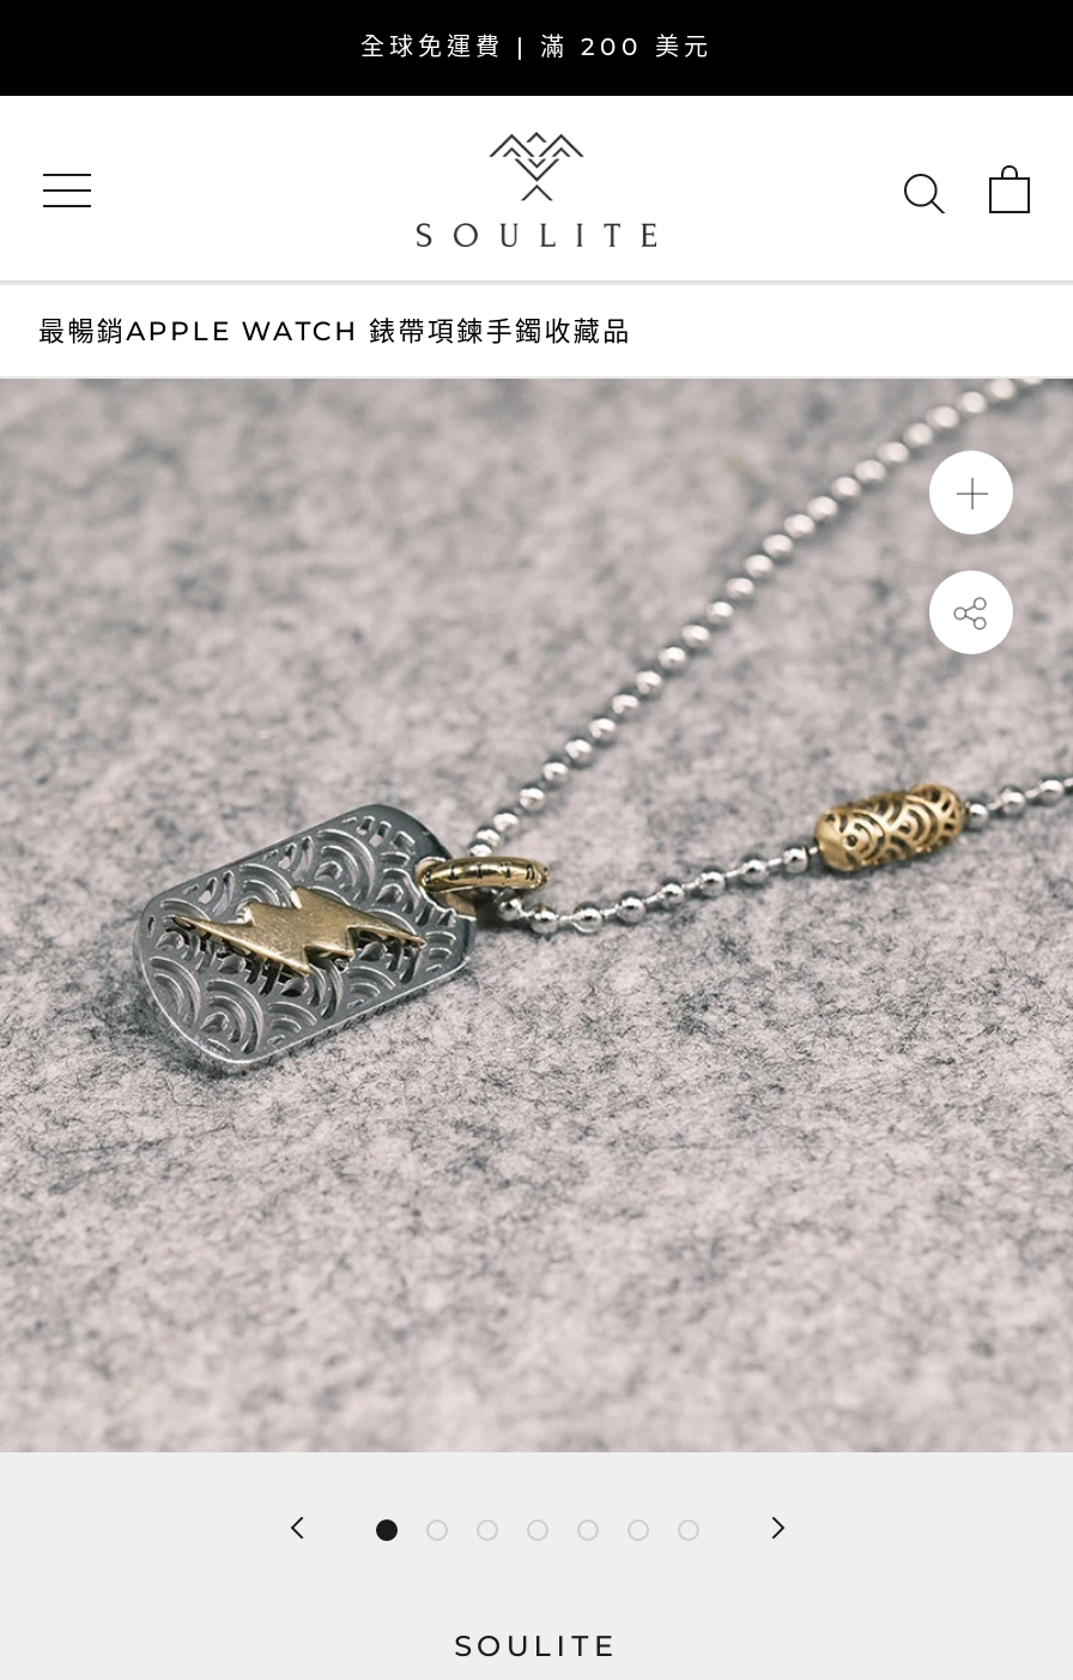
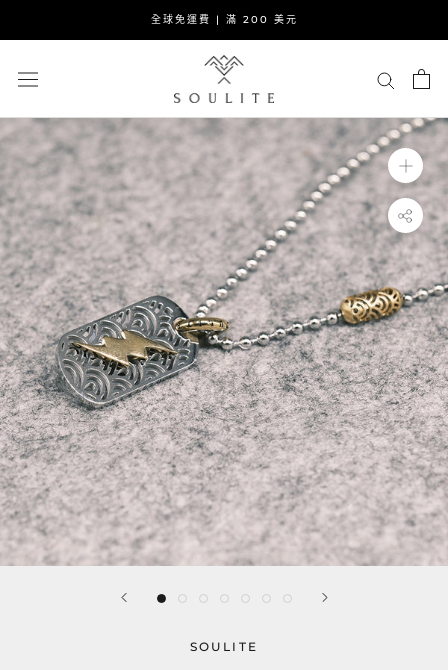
[38,314,632,348] 最暢銷APPLE WATCH 錶帶項鍊手鐲收藏品 -> none

